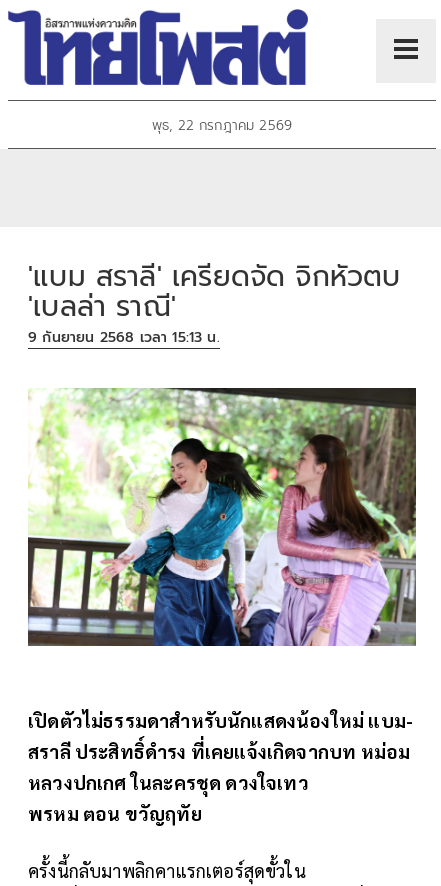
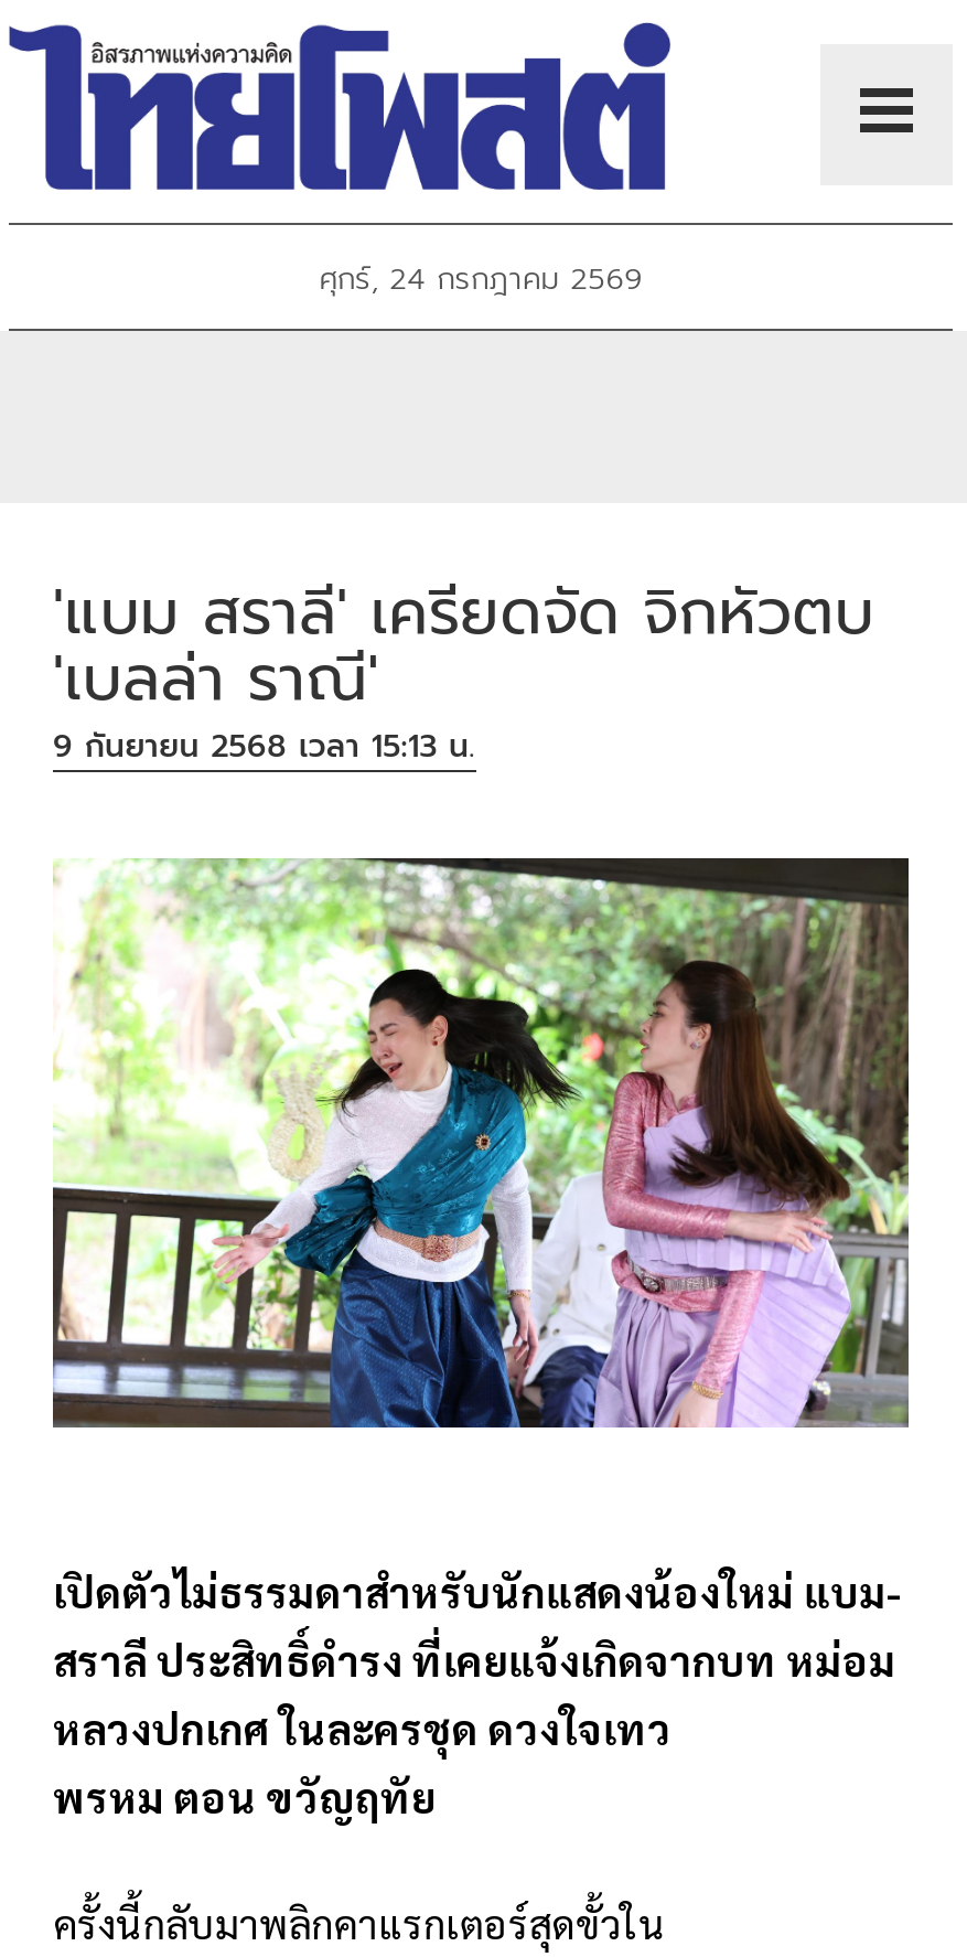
[152,115,292,136] พุธ, 22 กรกฎาคม 2569 -> [319,257,642,303] ศุกร์, 24 กรกฎาคม 2569

